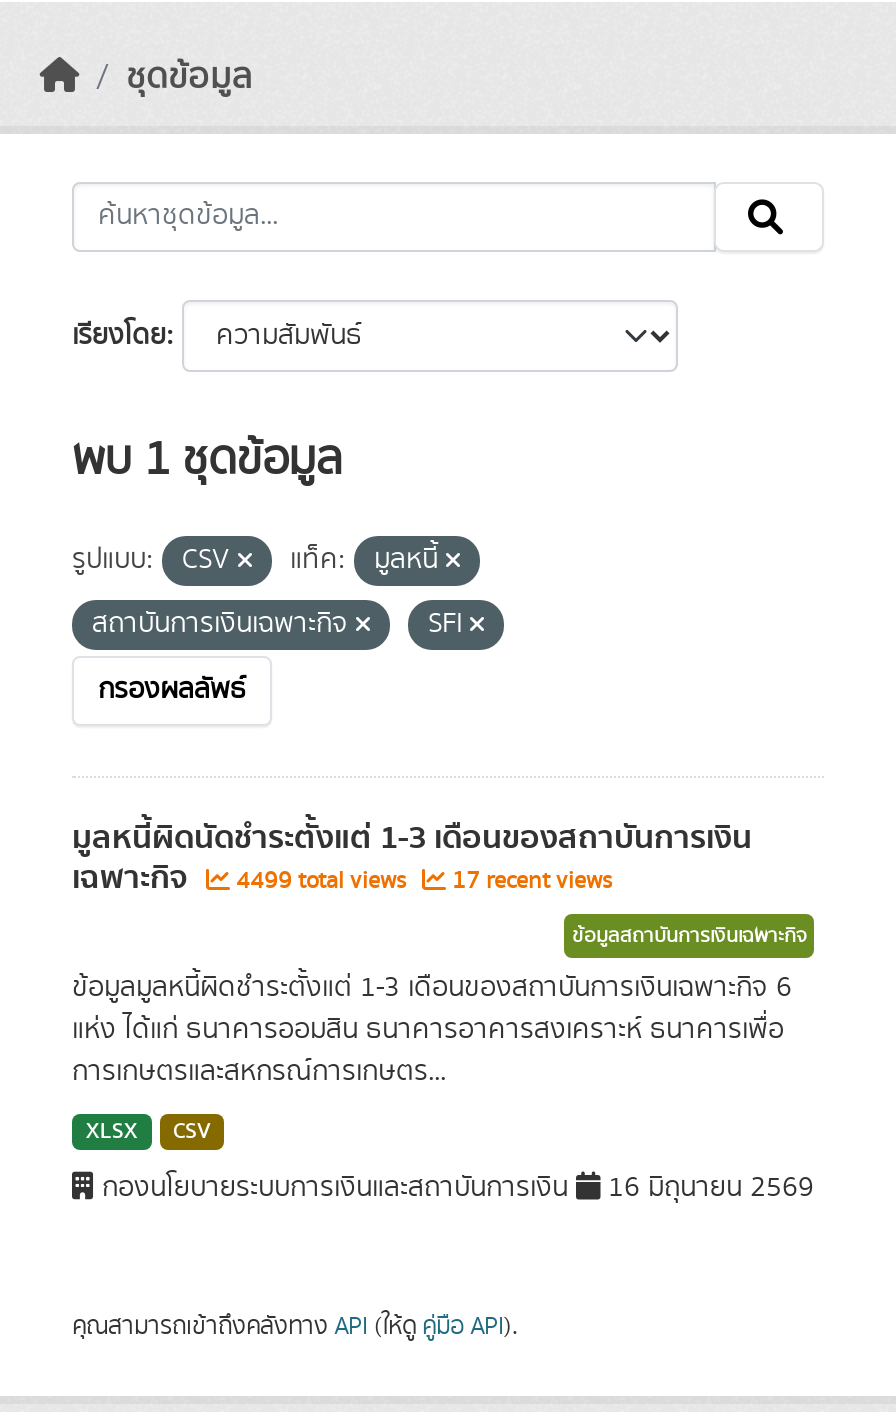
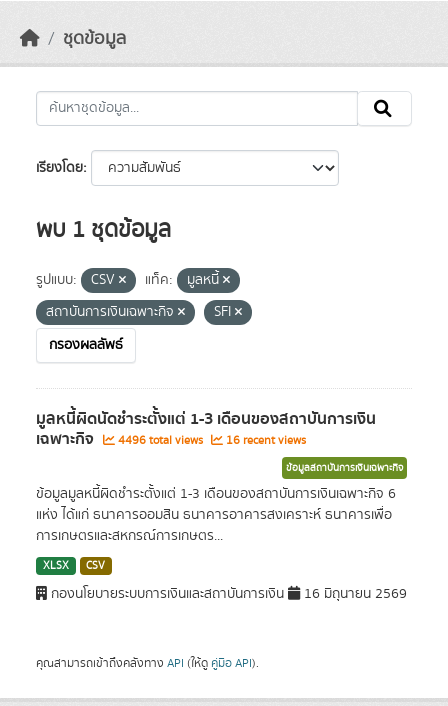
[230,864,412,898] 4499 total views -> [115,432,206,449] 4496 total views
[446,864,612,898] 17 recent views -> [223,432,306,449] 16 recent views

